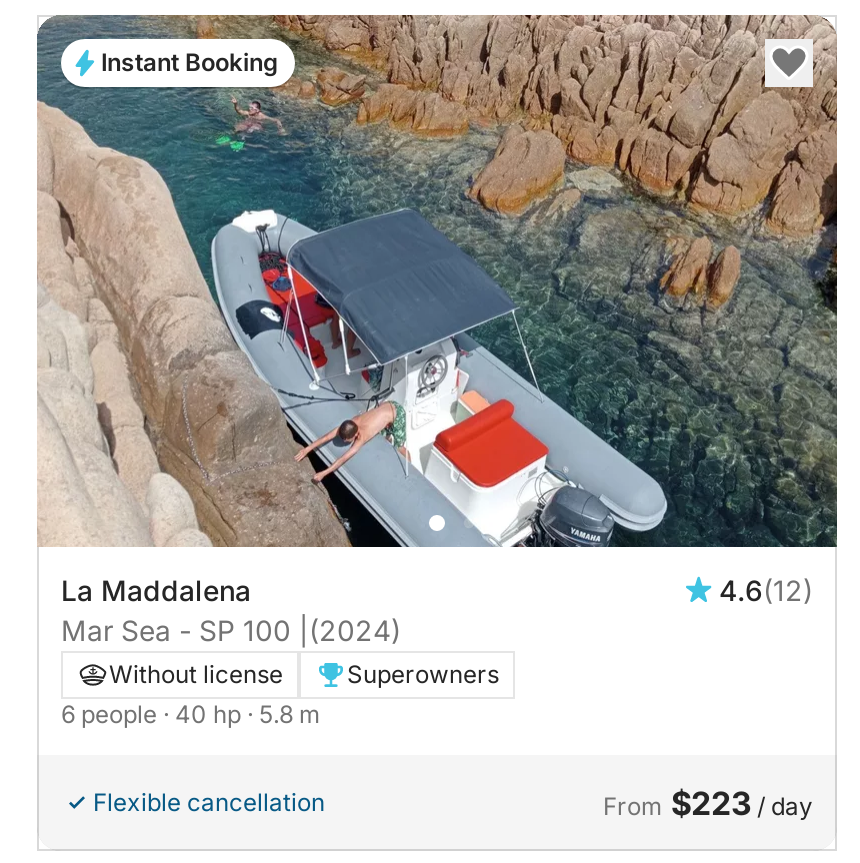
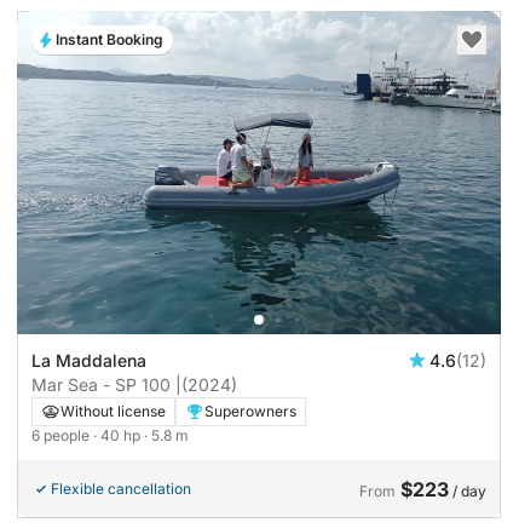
[35,12,839,550] [image] -> [16,11,502,335] [image]

